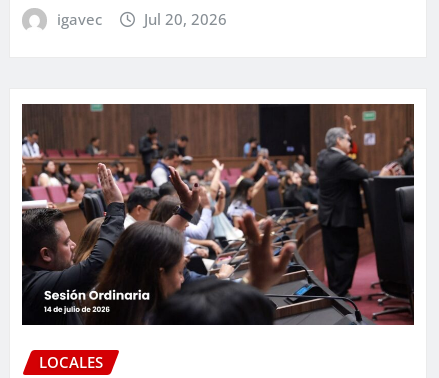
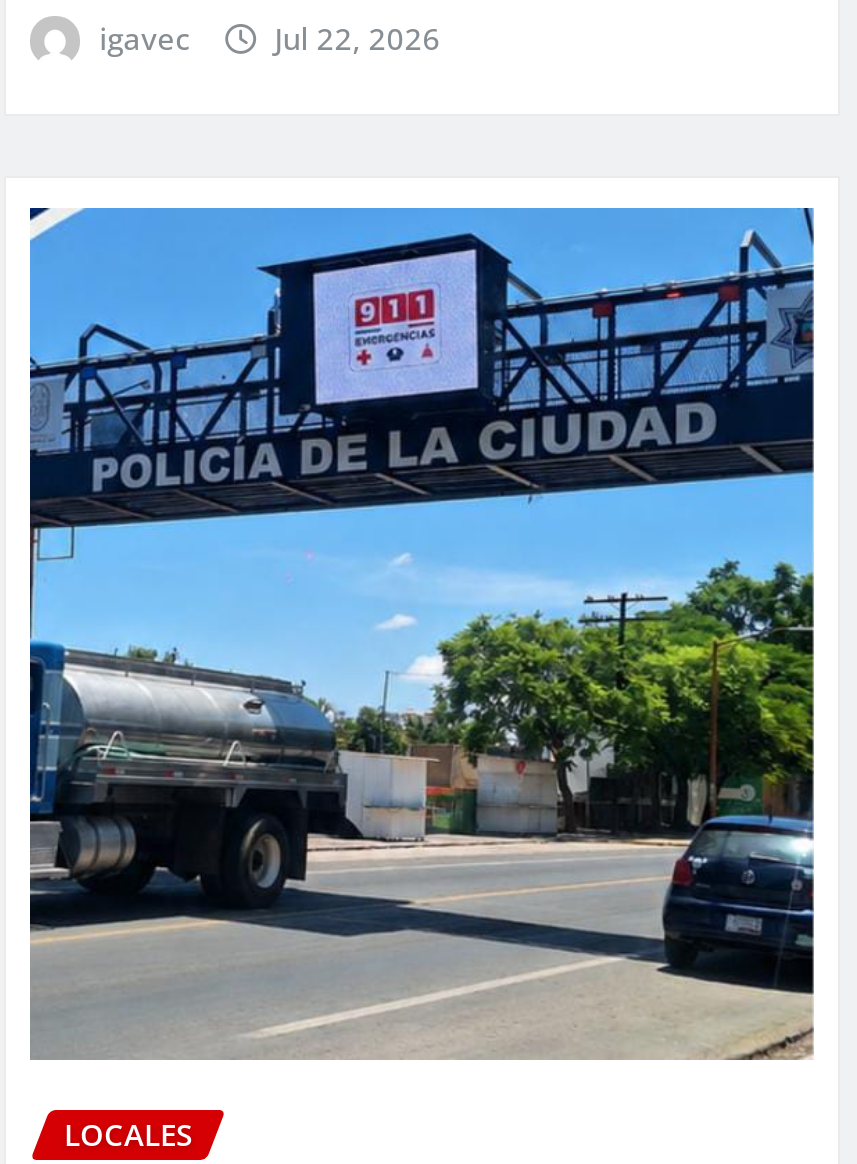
[144,9,227,29] Jul 20, 2026 -> [274,18,440,58] Jul 22, 2026
[21,103,415,326] [image] -> [28,206,816,1062] [image]

